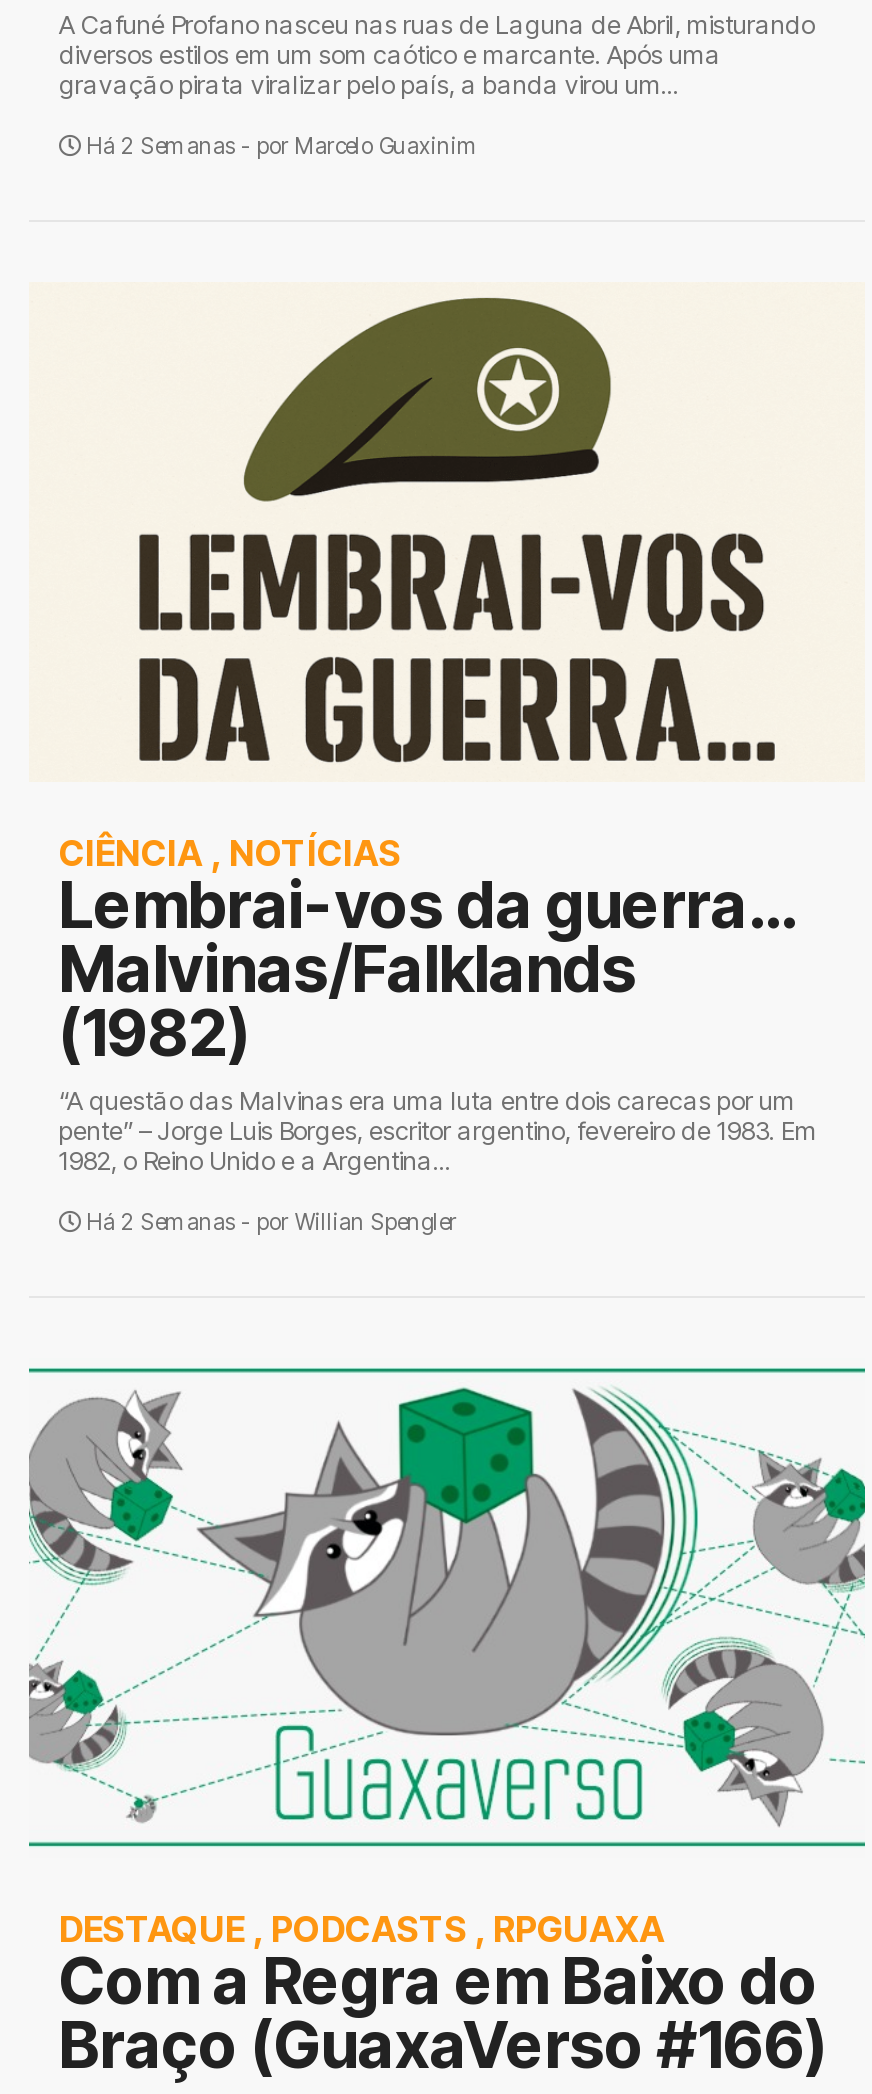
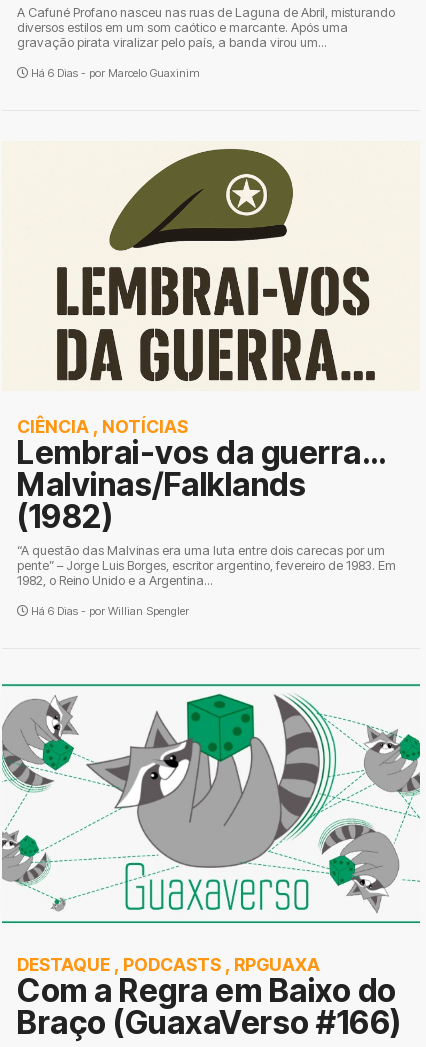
[81,132,479,160] Há 2 Semanas - por Marcelo Guaxinim -> [28,66,200,80] Há 6 Dias - por Marcelo Guaxinim
[81,1208,457,1236] Há 2 Semanas - por Willian Spengler -> [28,604,189,618] Há 6 Dias - por Willian Spengler

